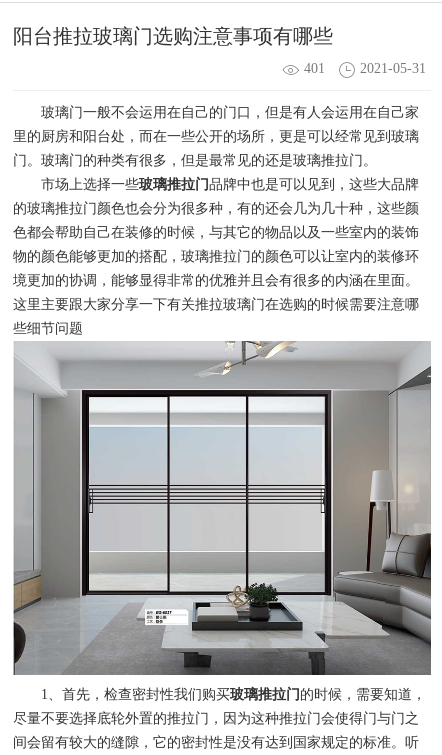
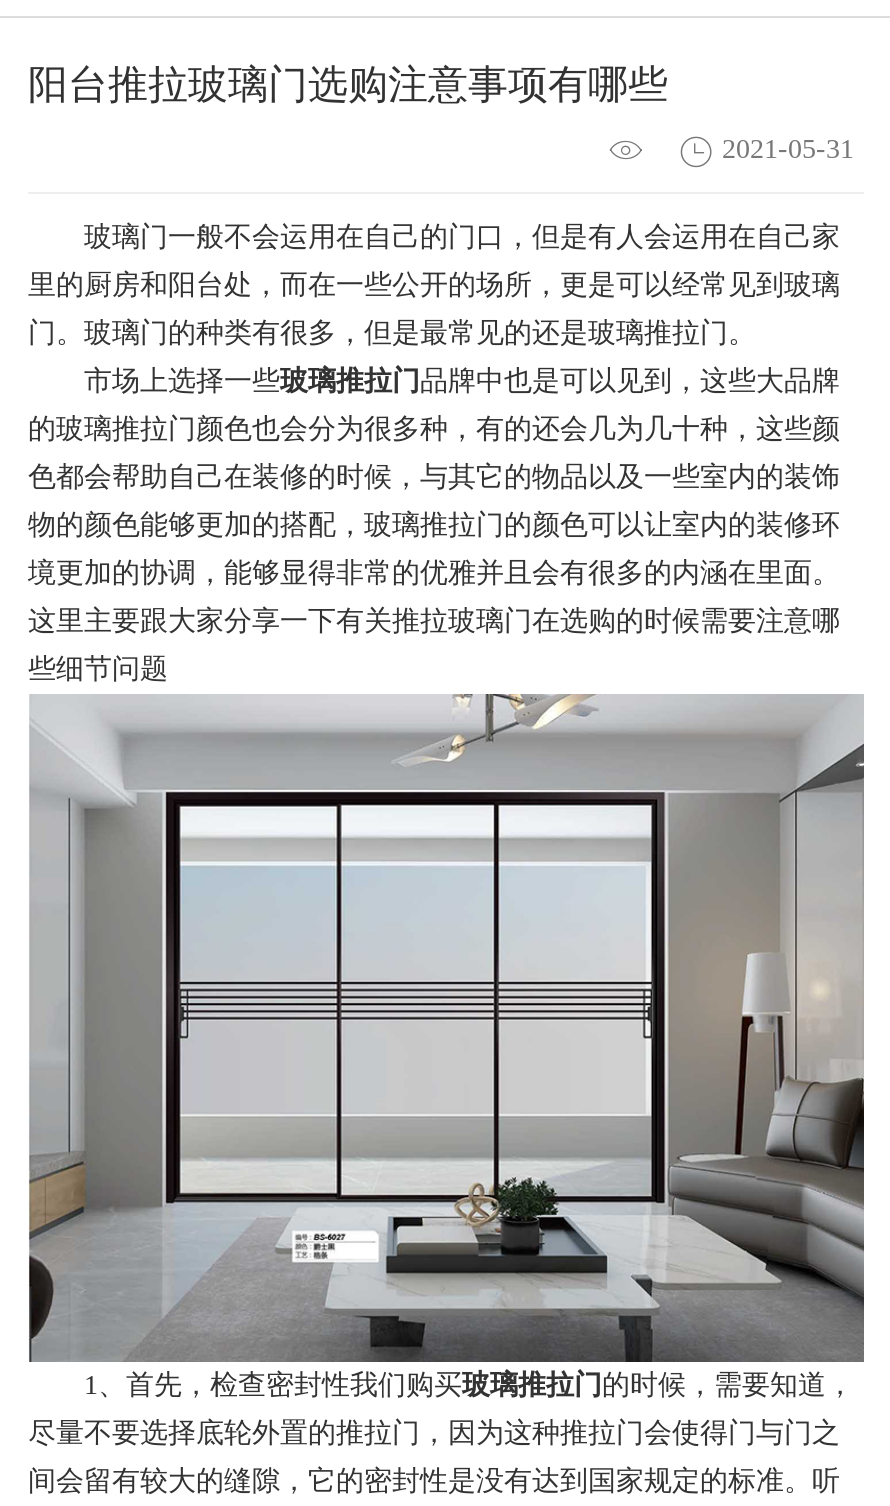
[304,61,325,76] 401 -> none

